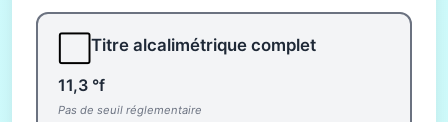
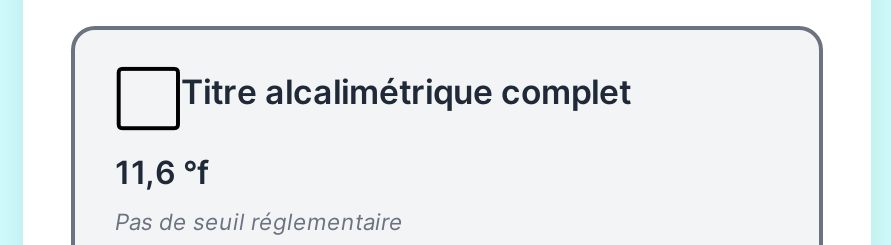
[58,75,105,95] 11,3 °f -> [115,153,209,193] 11,6 °f

